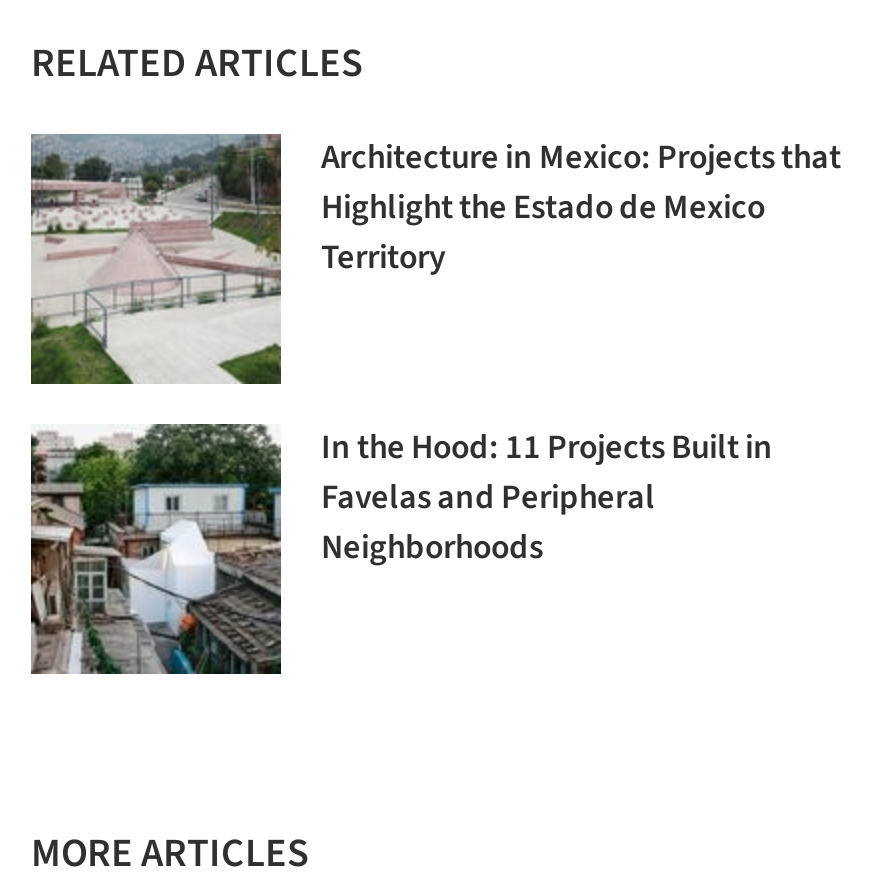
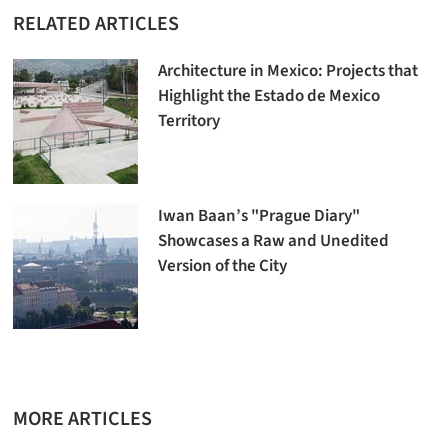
[29,422,773,676] [image] | In the Hood: 11 Projects Built in | Favelas and Peripheral | Neighborhoods -> [12,204,389,330] [image] | Iwan Baan’s "Prague Diary" | Showcases a Raw and Unedited | Version of the City

